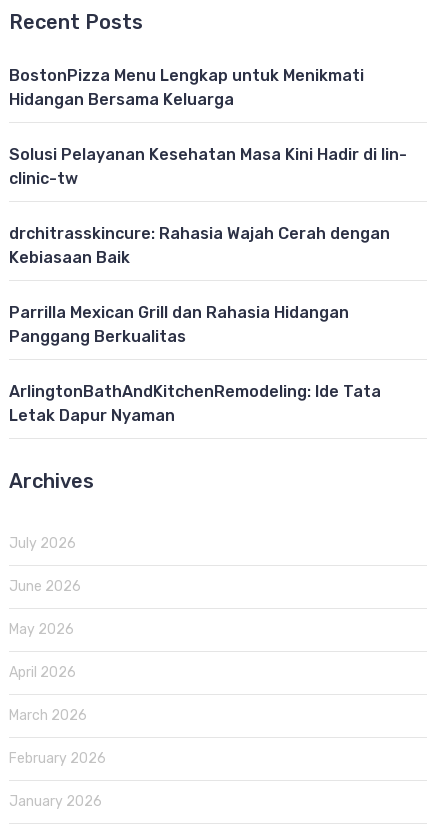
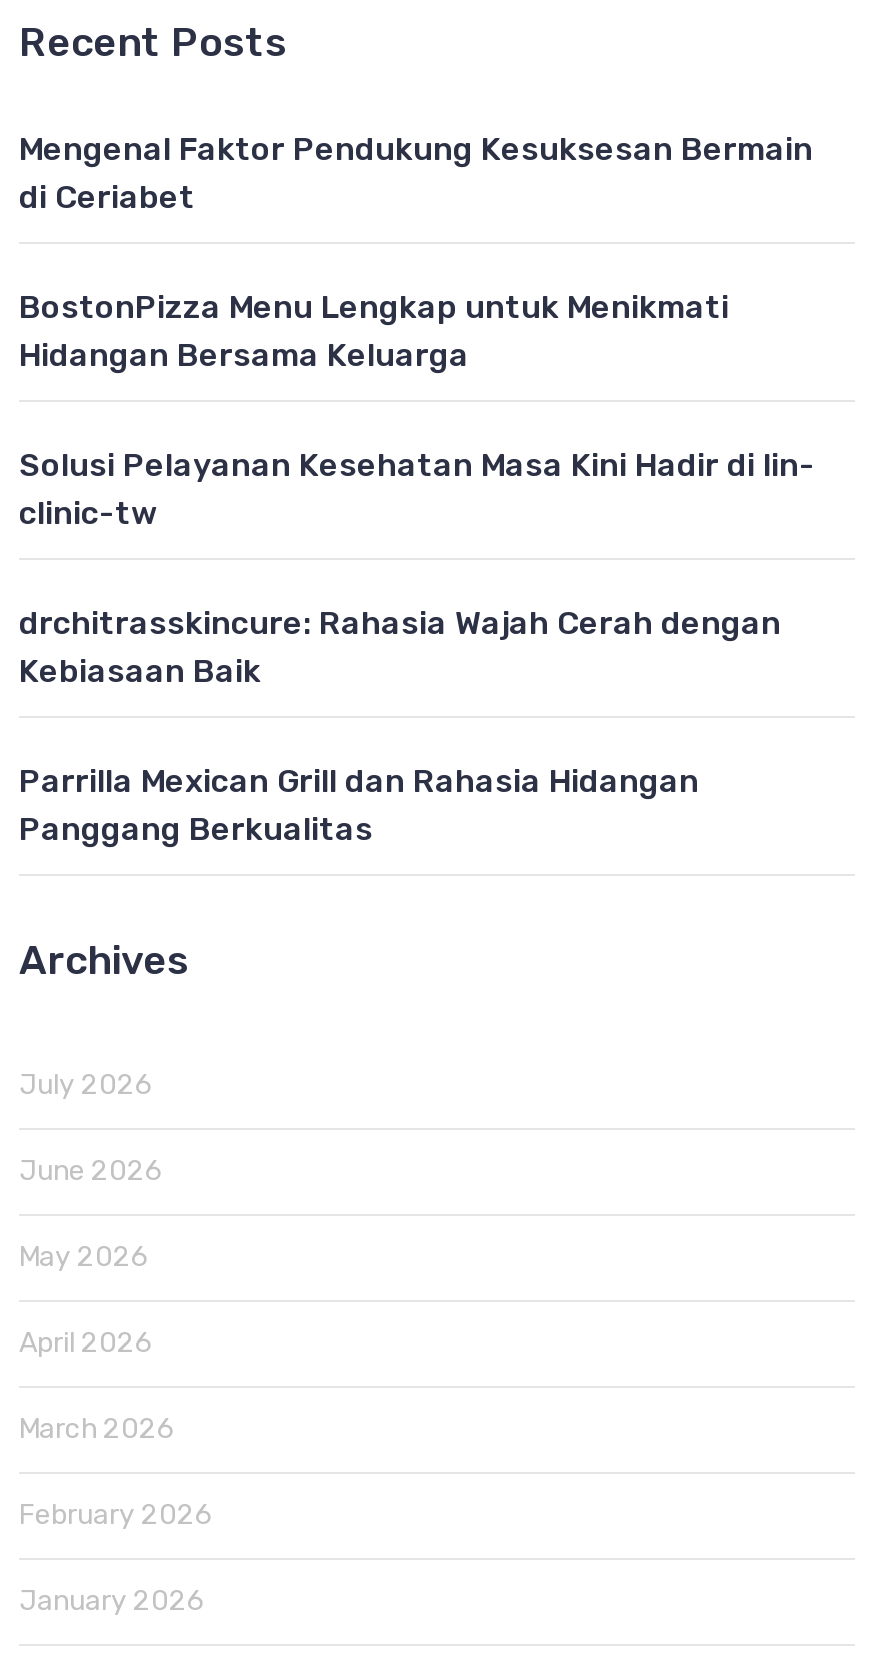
none -> [19,130,813,216] Mengenal Faktor Pendukung Kesuksesan Bermain | di Ceriabet
moved [9,66,407,346] -> [19,288,815,848]: BostonPizza Menu Lengkap untuk Menikmati | Hidangan Bersama Keluarga | Solusi Pelayanan Kesehatan Masa Kini Hadir di lin- | clinic-tw | drchitrasskincure: Rahasia Wajah Cerah dengan | Kebiasaan Baik | Parrilla Mexican Grill dan Rahasia Hidangan | Panggang Berkualitas
[9,382,381,425] ArlingtonBathAndKitchenRemodeling: Ide Tata | Letak Dapur Nyaman -> none

